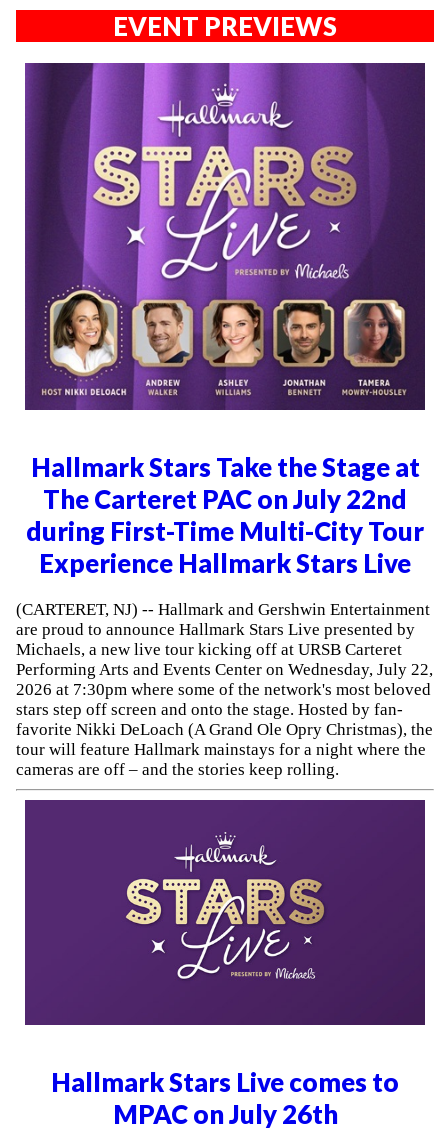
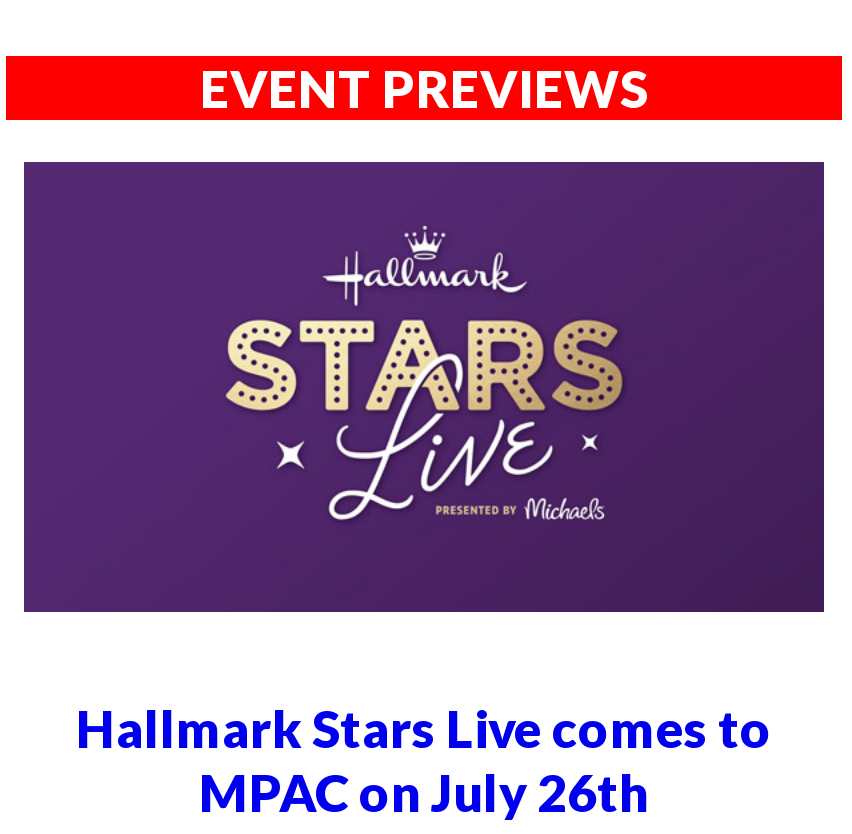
[24,62,426,411] [image] -> none
[16,452,433,779] Hallmark Stars Take the Stage at | The Carteret PAC on July 22nd | during First-Time Multi-City Tour | Experience Hallmark Stars Live | (CARTERET, NJ) -- Hallmark and Gershwin Entertainment | are proud to announce Hallmark Stars Live presented by | Michaels, a new live tour kicking off at URSB Carteret | Performing Arts and Events Center on Wednesday, July 22, | 2026 at 7:30pm where some of the network's most beloved | stars step off screen and onto the stage. Hosted by fan- | favorite Nikki DeLoach (A Grand Ole Opry Christmas), the | tour will feature Hallmark mainstays for a night where the | cameras are off – and the stories keep rolling. -> none

